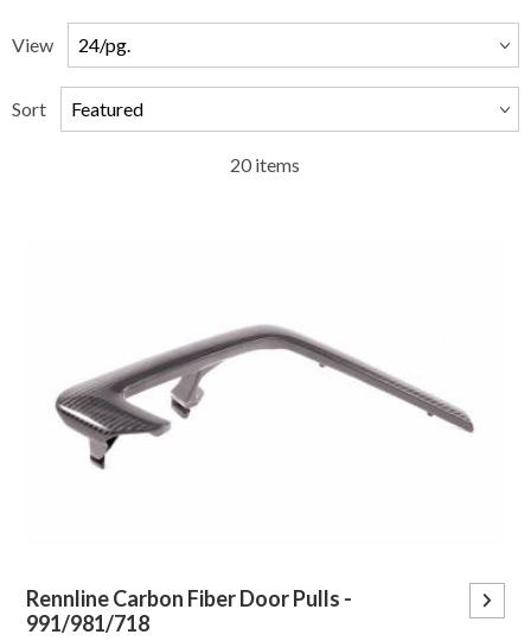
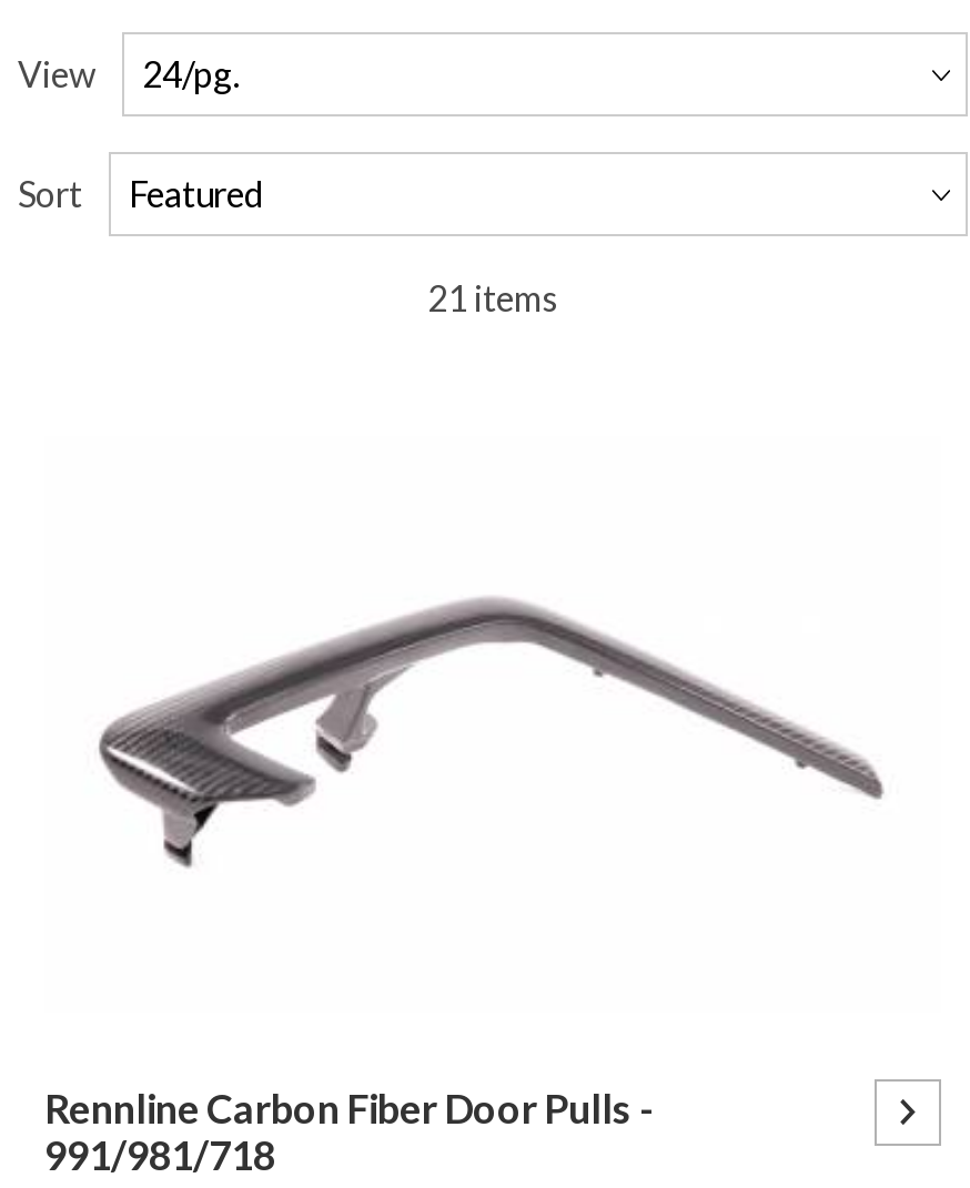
[231,153,300,175] 20 items -> [427,276,558,318] 21 items

